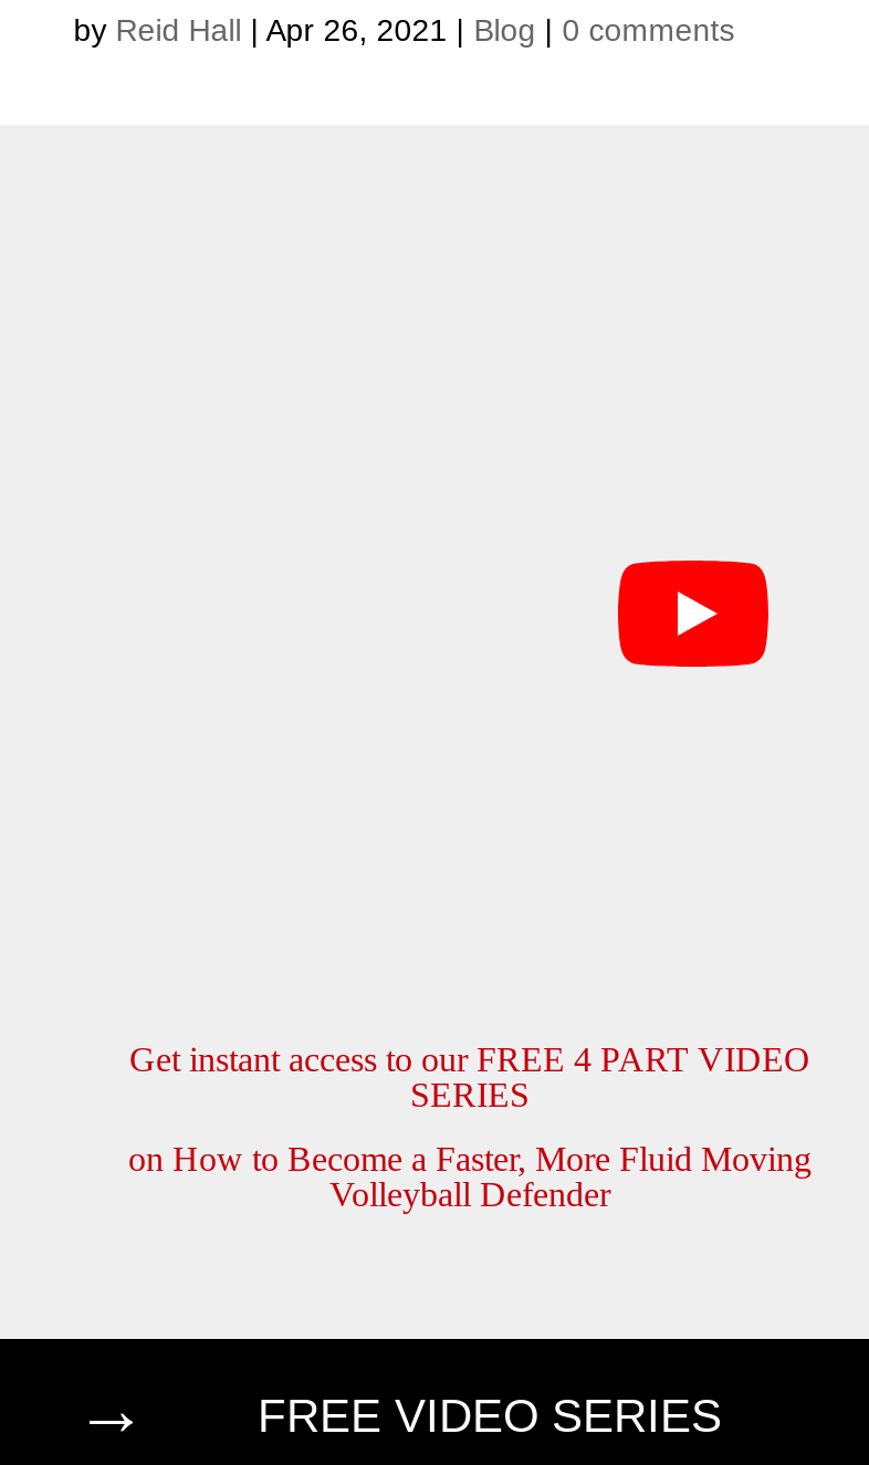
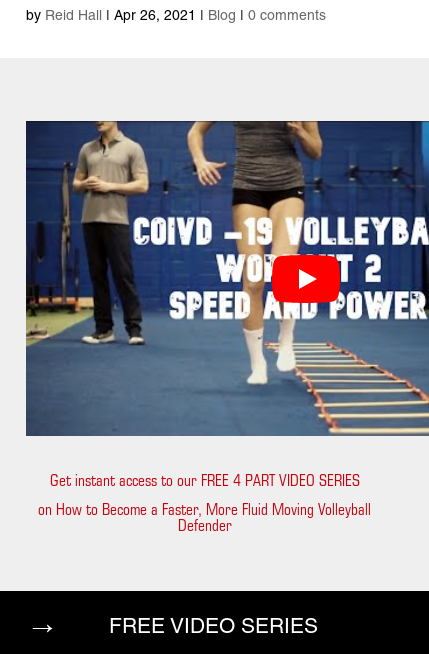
none -> [25,120,426,437] [image]

